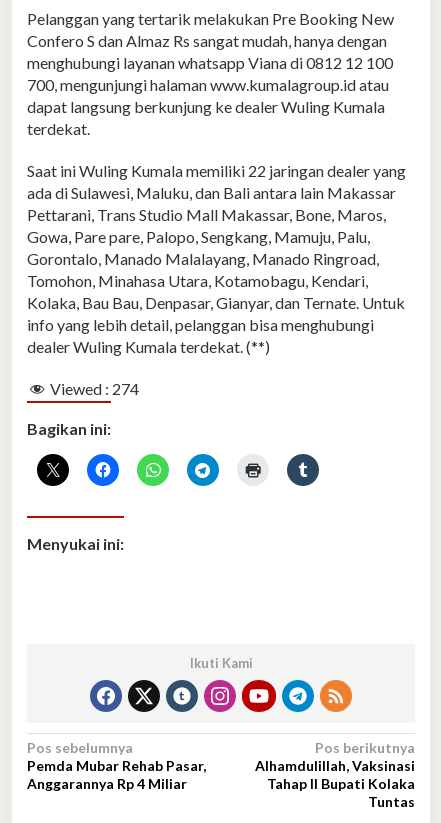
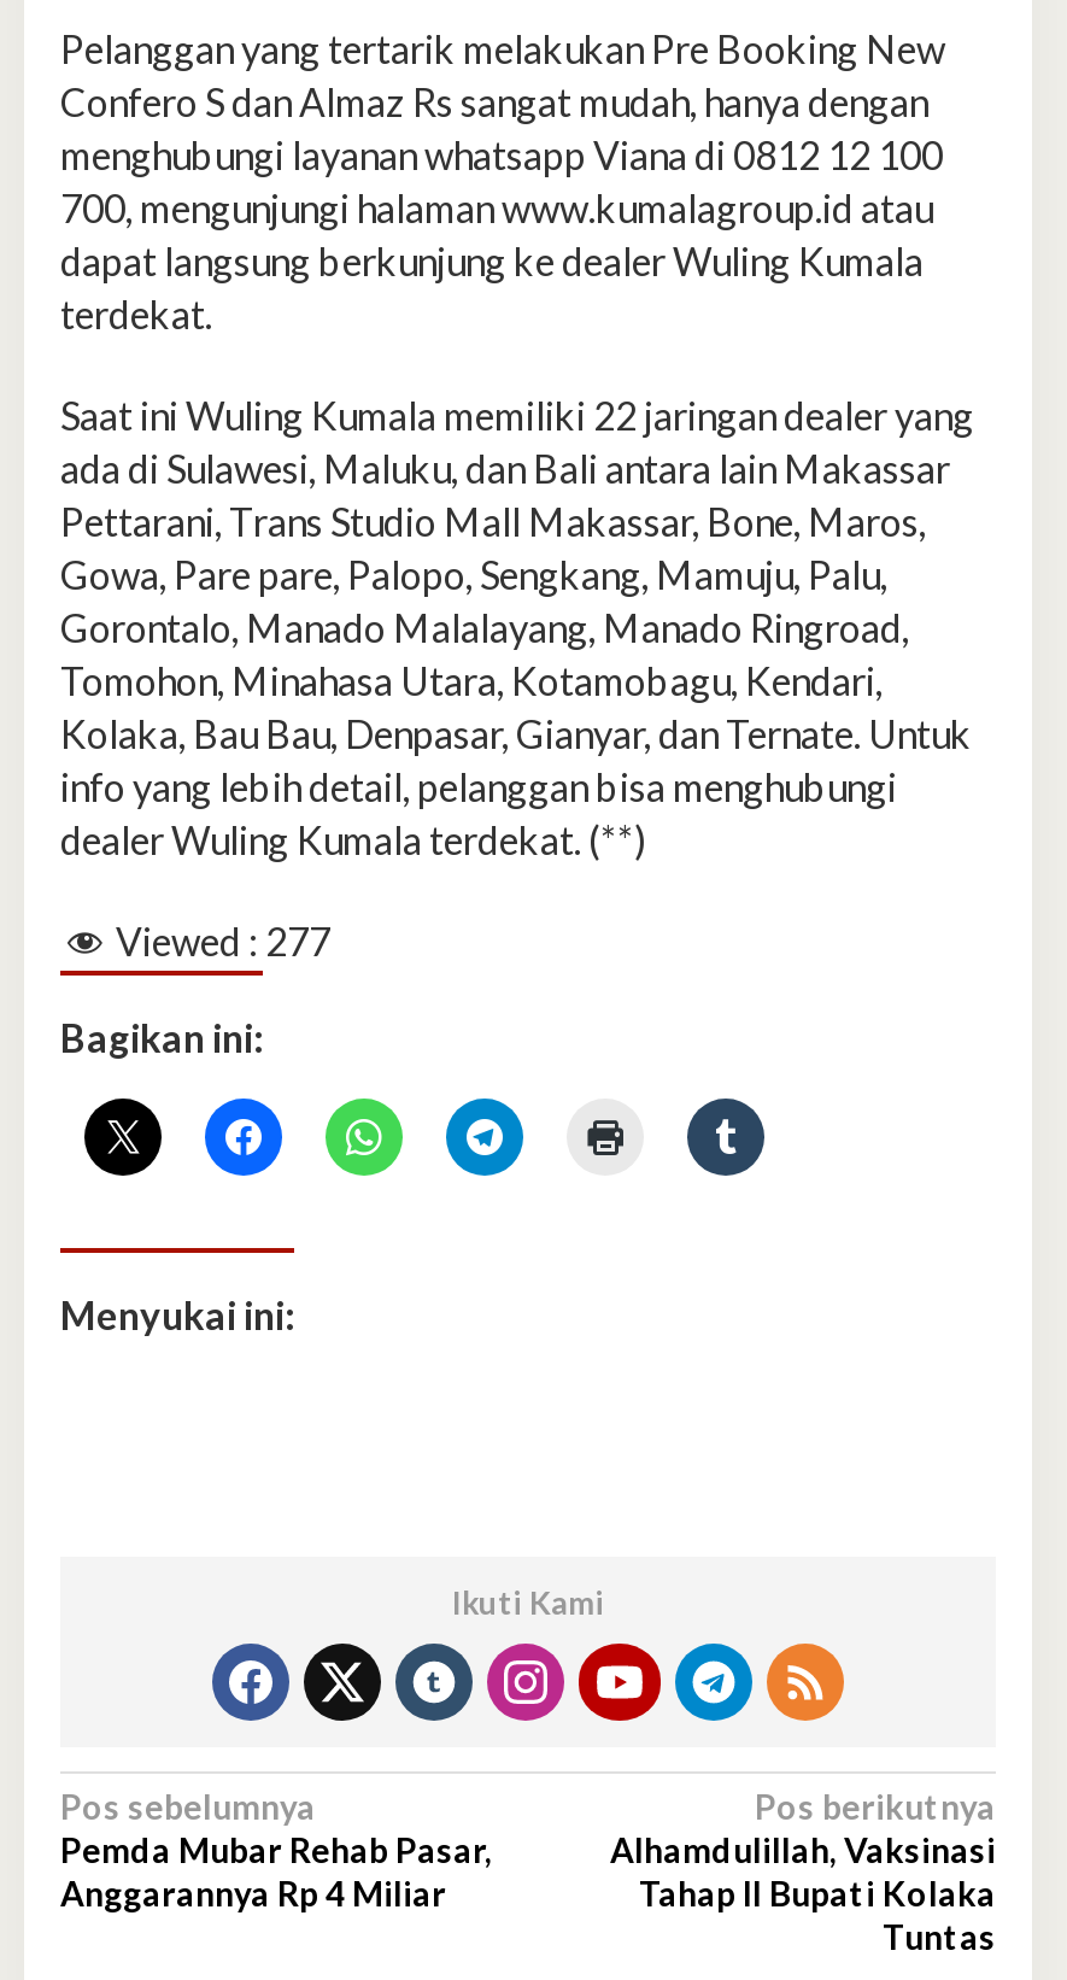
[50,379,139,398] Viewed : 274 -> [116,918,330,963] Viewed : 277

